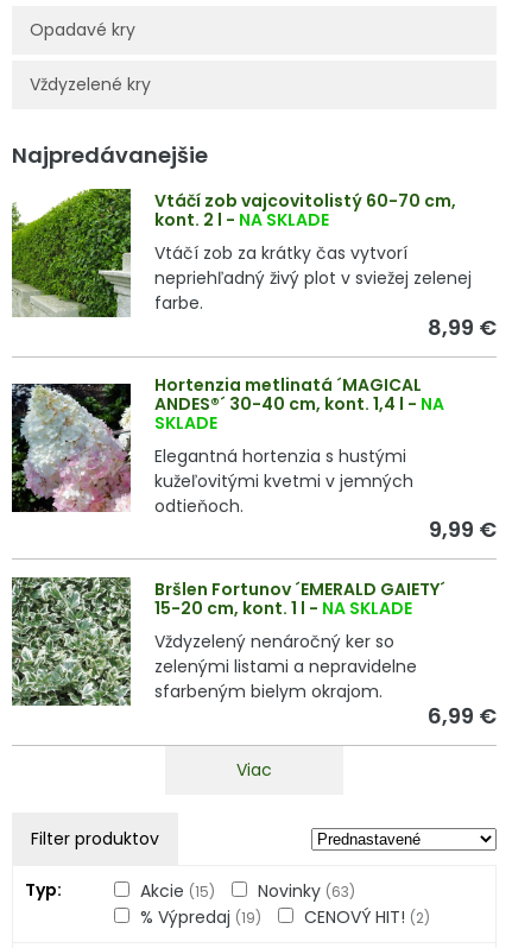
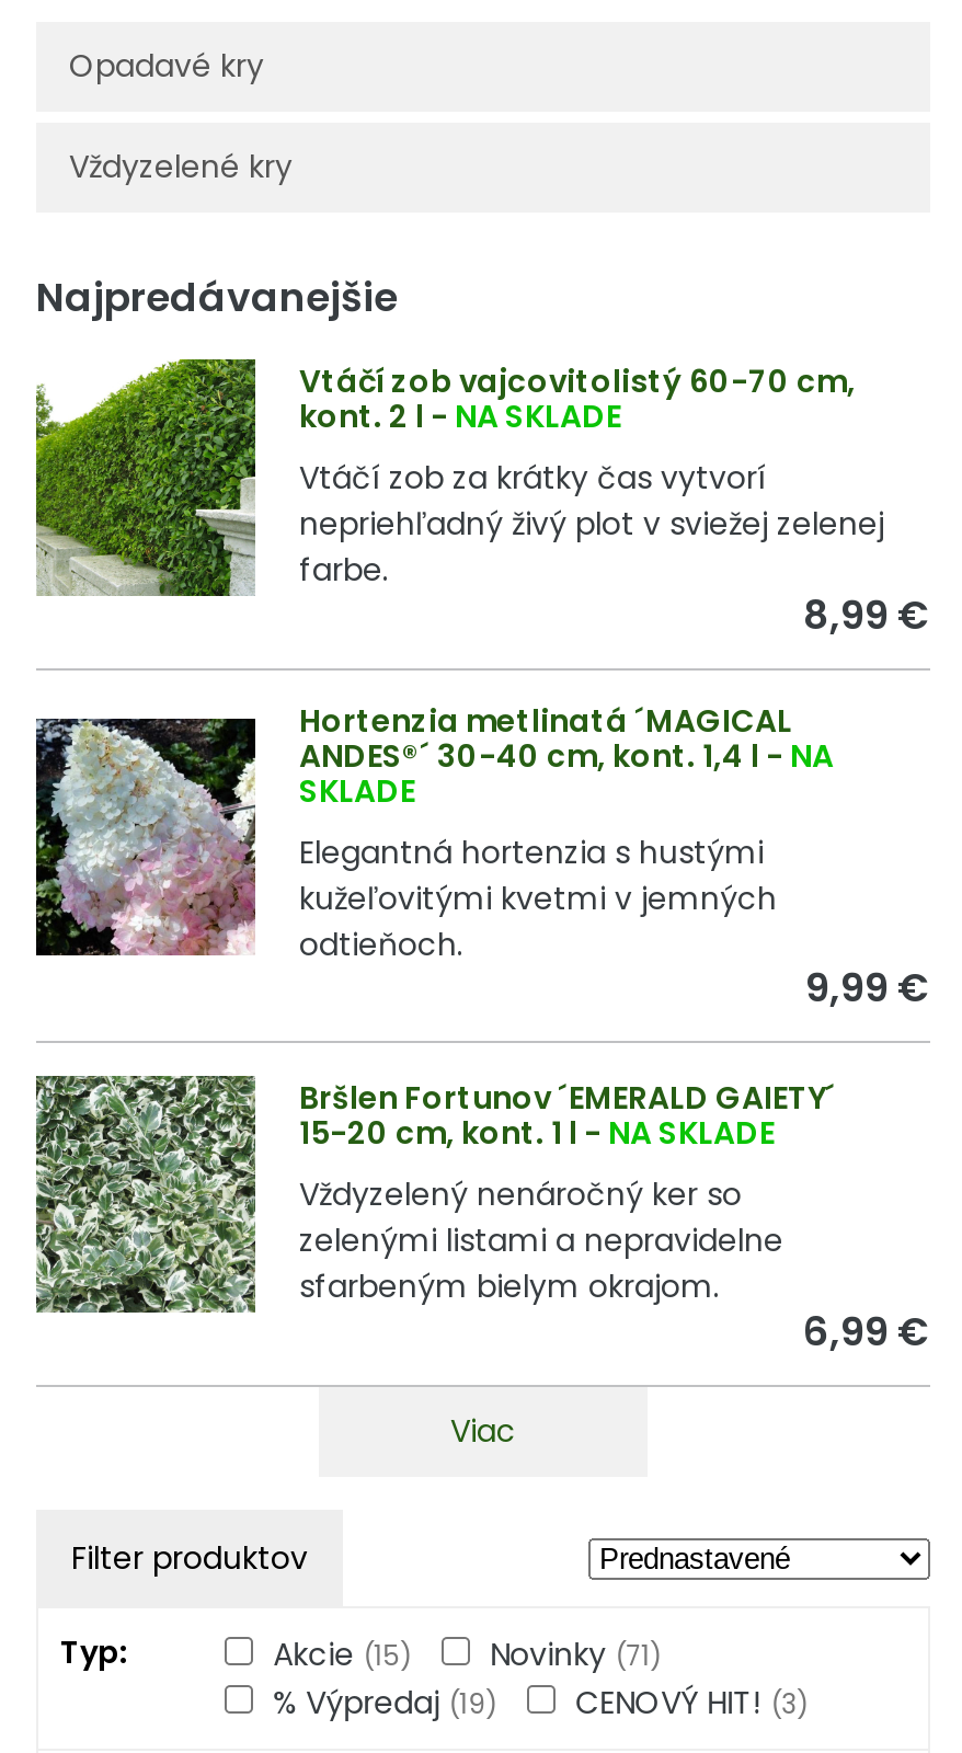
[140,879,355,903] Akcie (15) Novinky (63) -> [273,1632,661,1676] Akcie (15) Novinky (71)
[140,905,430,929] % Výpredaj (19) CENOVÝ HIT! (2) -> [273,1681,808,1725] % Výpredaj (19) CENOVÝ HIT! (3)

